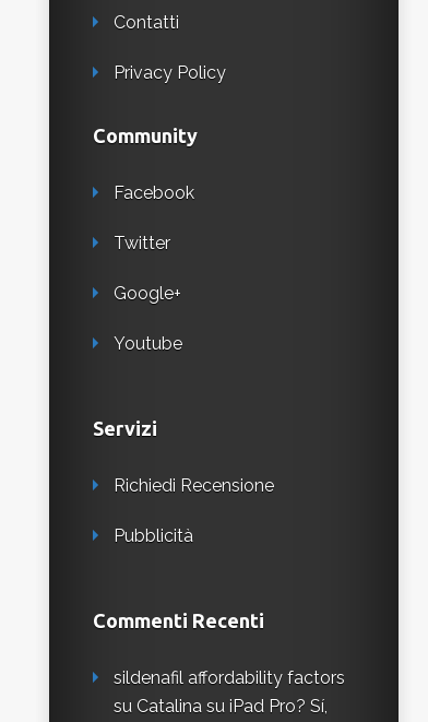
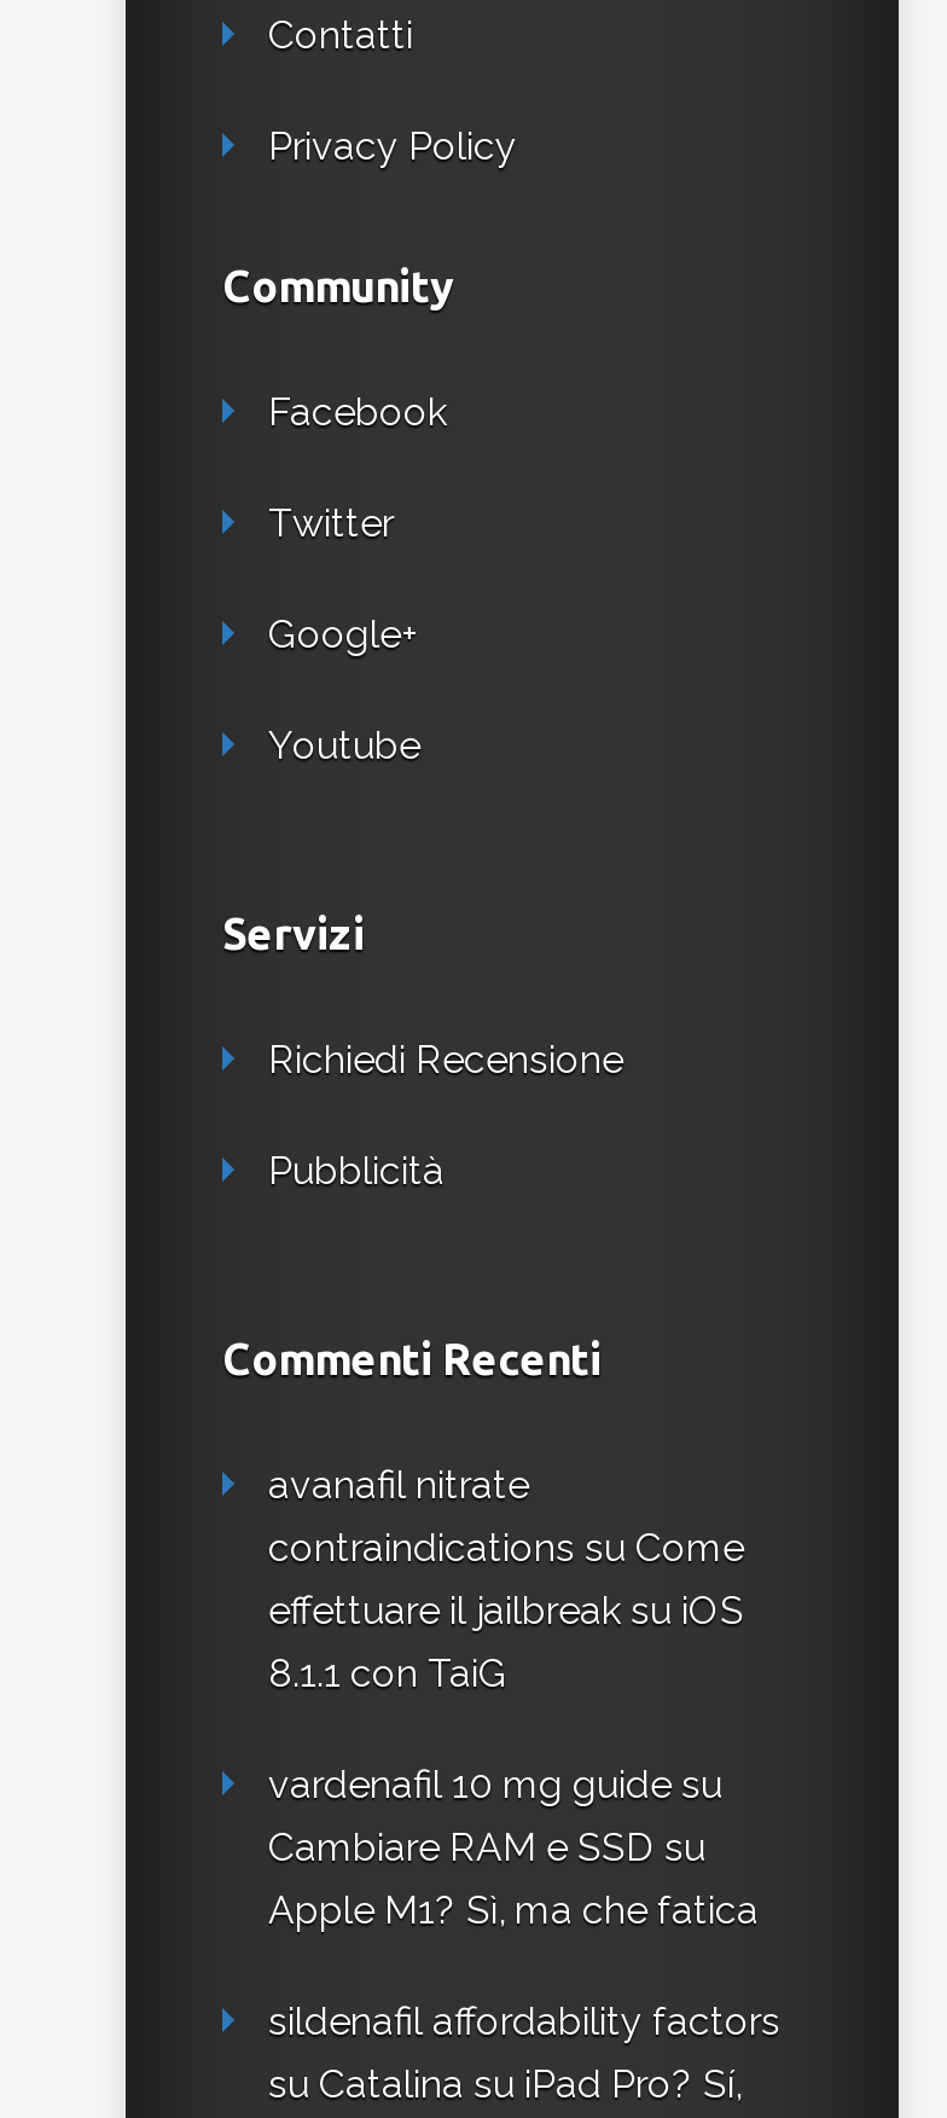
none -> [268,1462,759,1933] avanafil nitrate | contraindications su Come | effettuare il jailbreak su iOS | 8.1.1 con TaiG | vardenafil 10 mg guide su | Cambiare RAM e SSD su | Apple M1? Sì, ma che fatica

